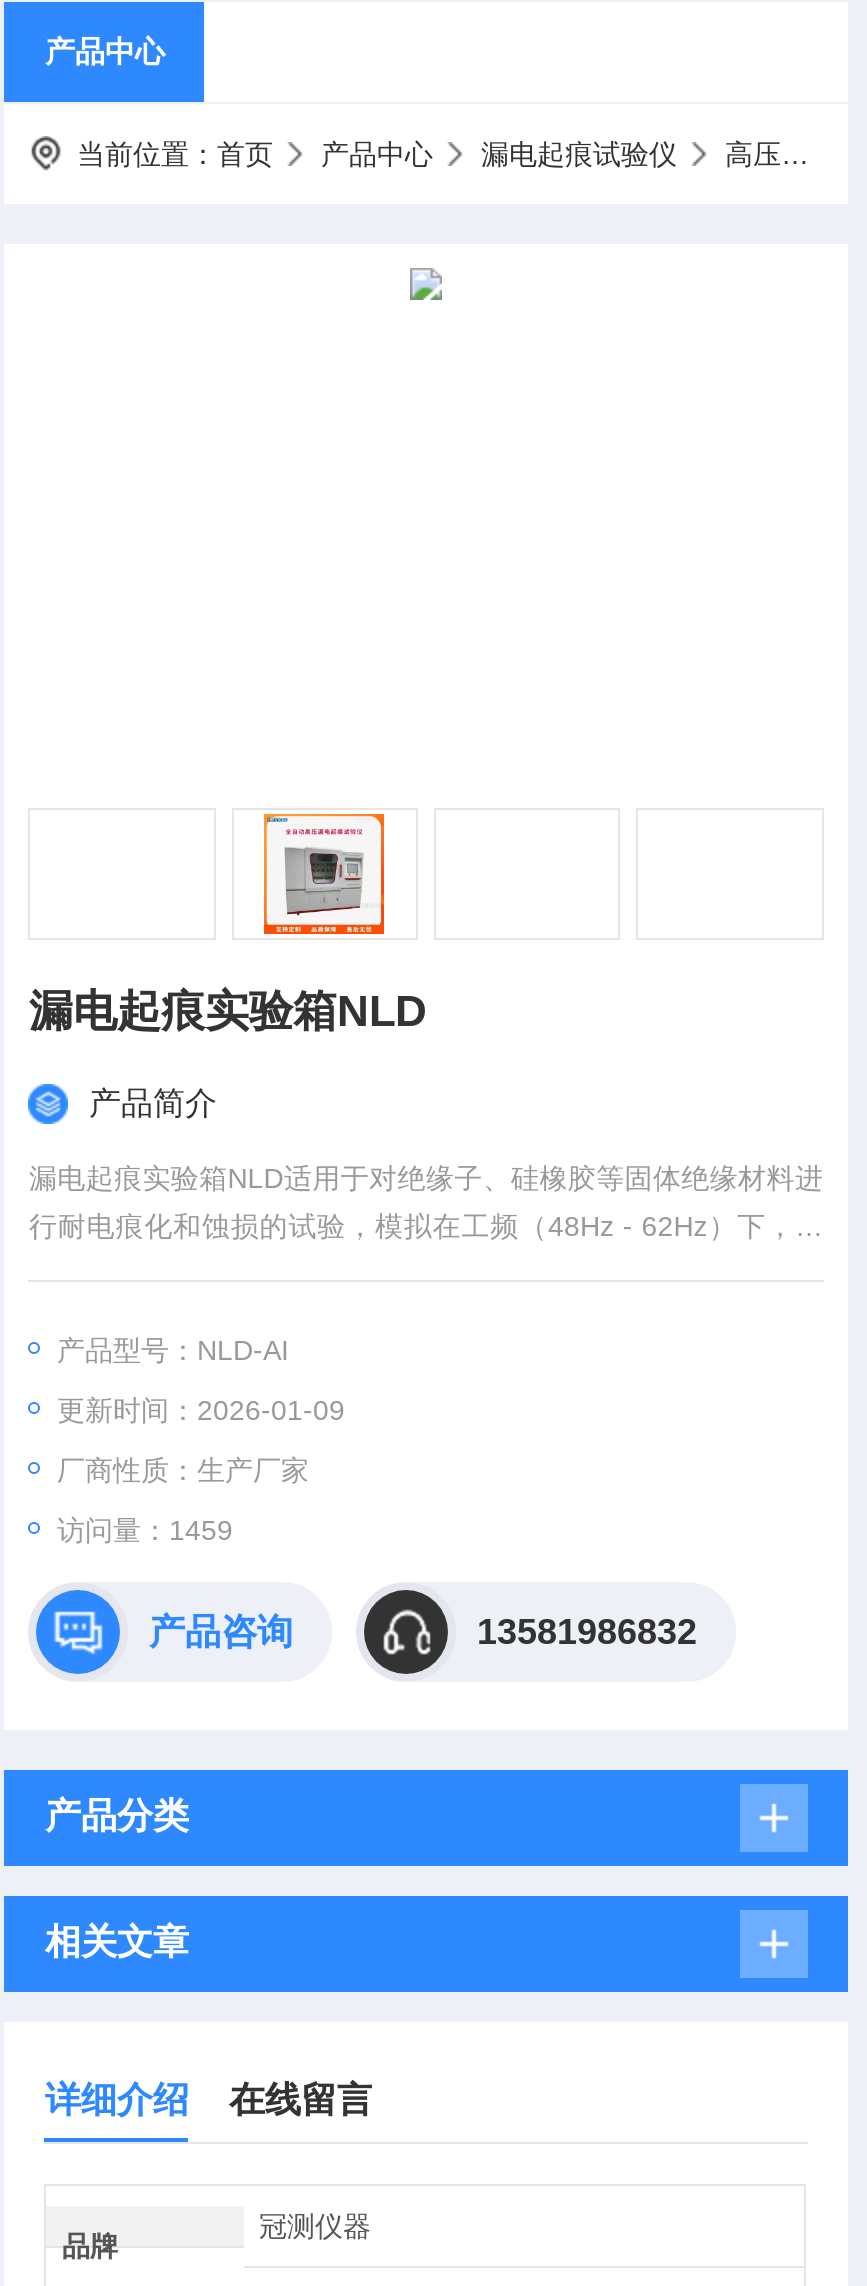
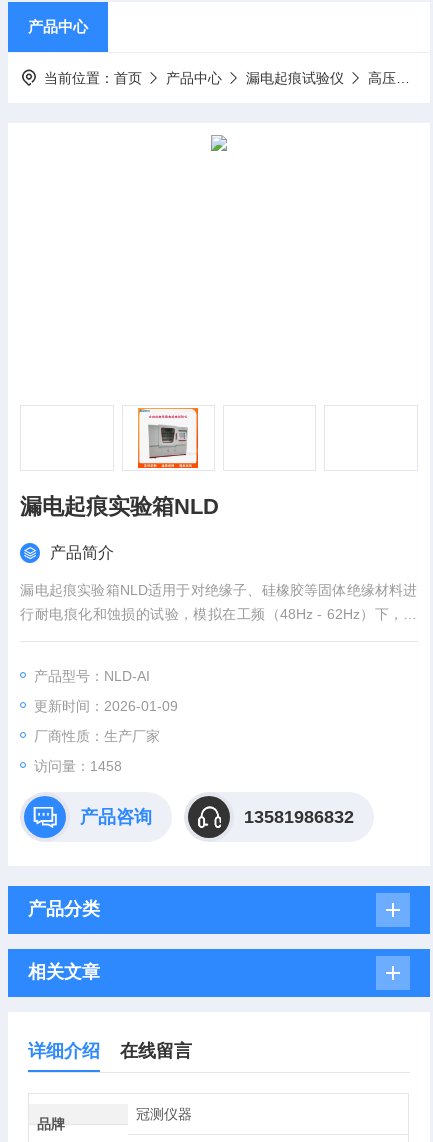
[57,1514,233,1546] 访问量：1459 -> [34,758,122,774] 访问量：1458

